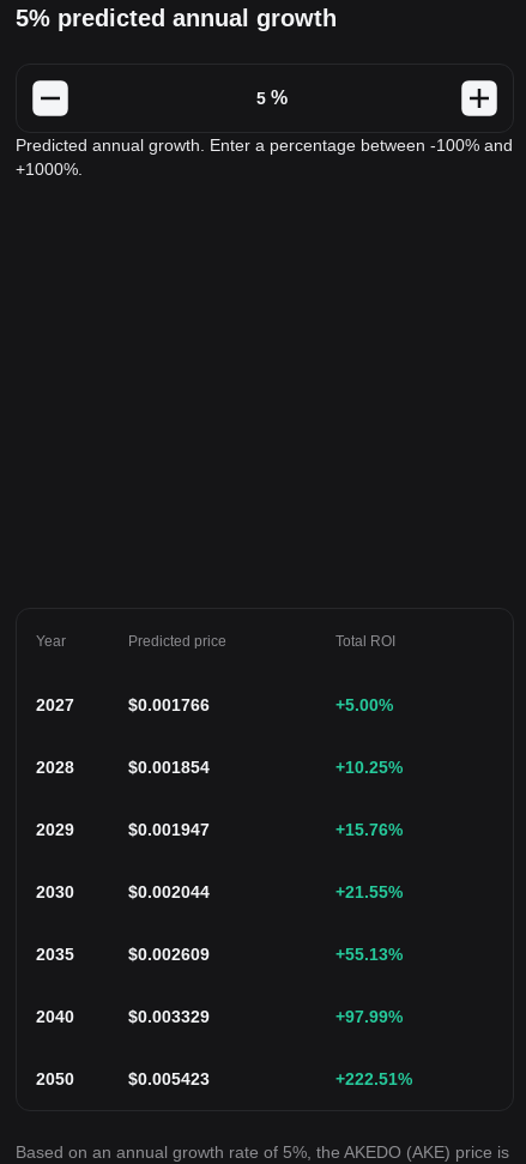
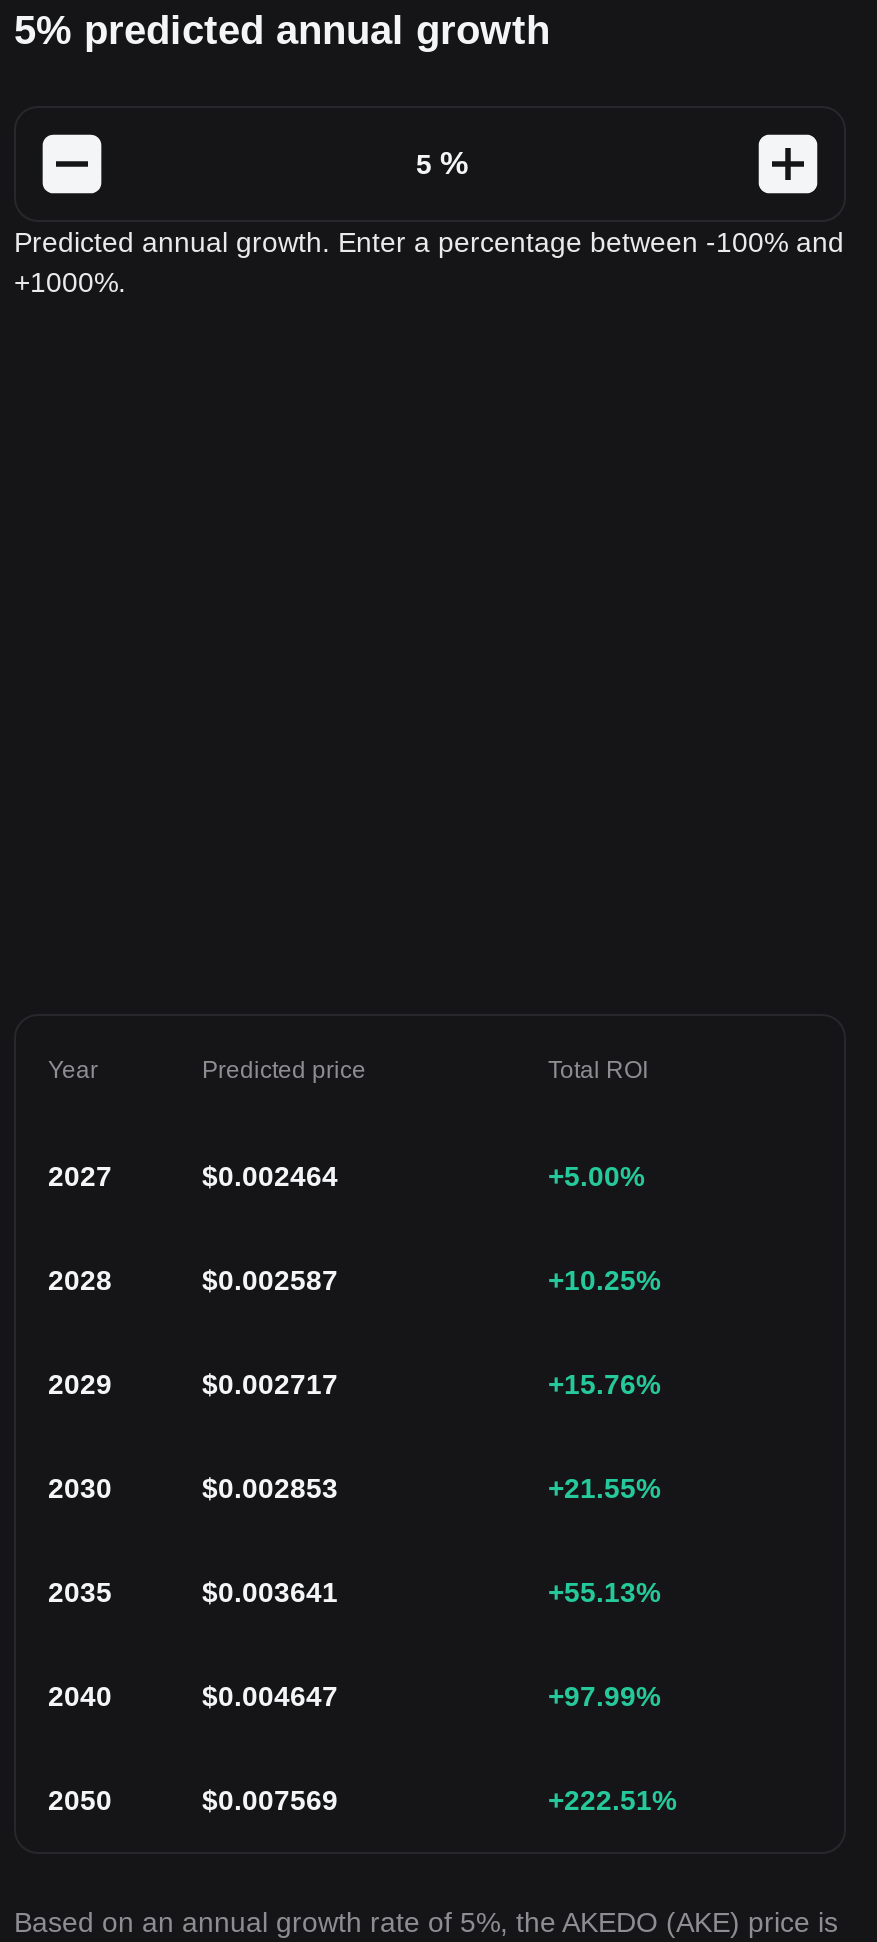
[128,695,210,714] $0.001766 -> [202,1160,338,1192] $0.002464
[128,758,210,777] $0.001854 -> [202,1264,338,1296] $0.002587
[128,820,210,839] $0.001947 -> [202,1368,338,1400] $0.002717
[128,882,210,901] $0.002044 -> [202,1472,338,1504] $0.002853
[128,945,210,964] $0.002609 -> [202,1576,338,1608] $0.003641
[128,1007,210,1026] $0.003329 -> [202,1680,338,1712] $0.004647
[128,1069,210,1088] $0.005423 -> [202,1784,338,1816] $0.007569

